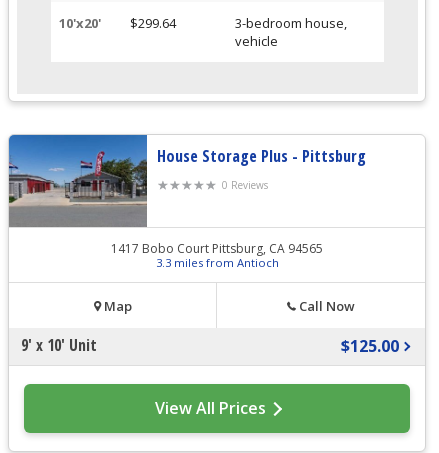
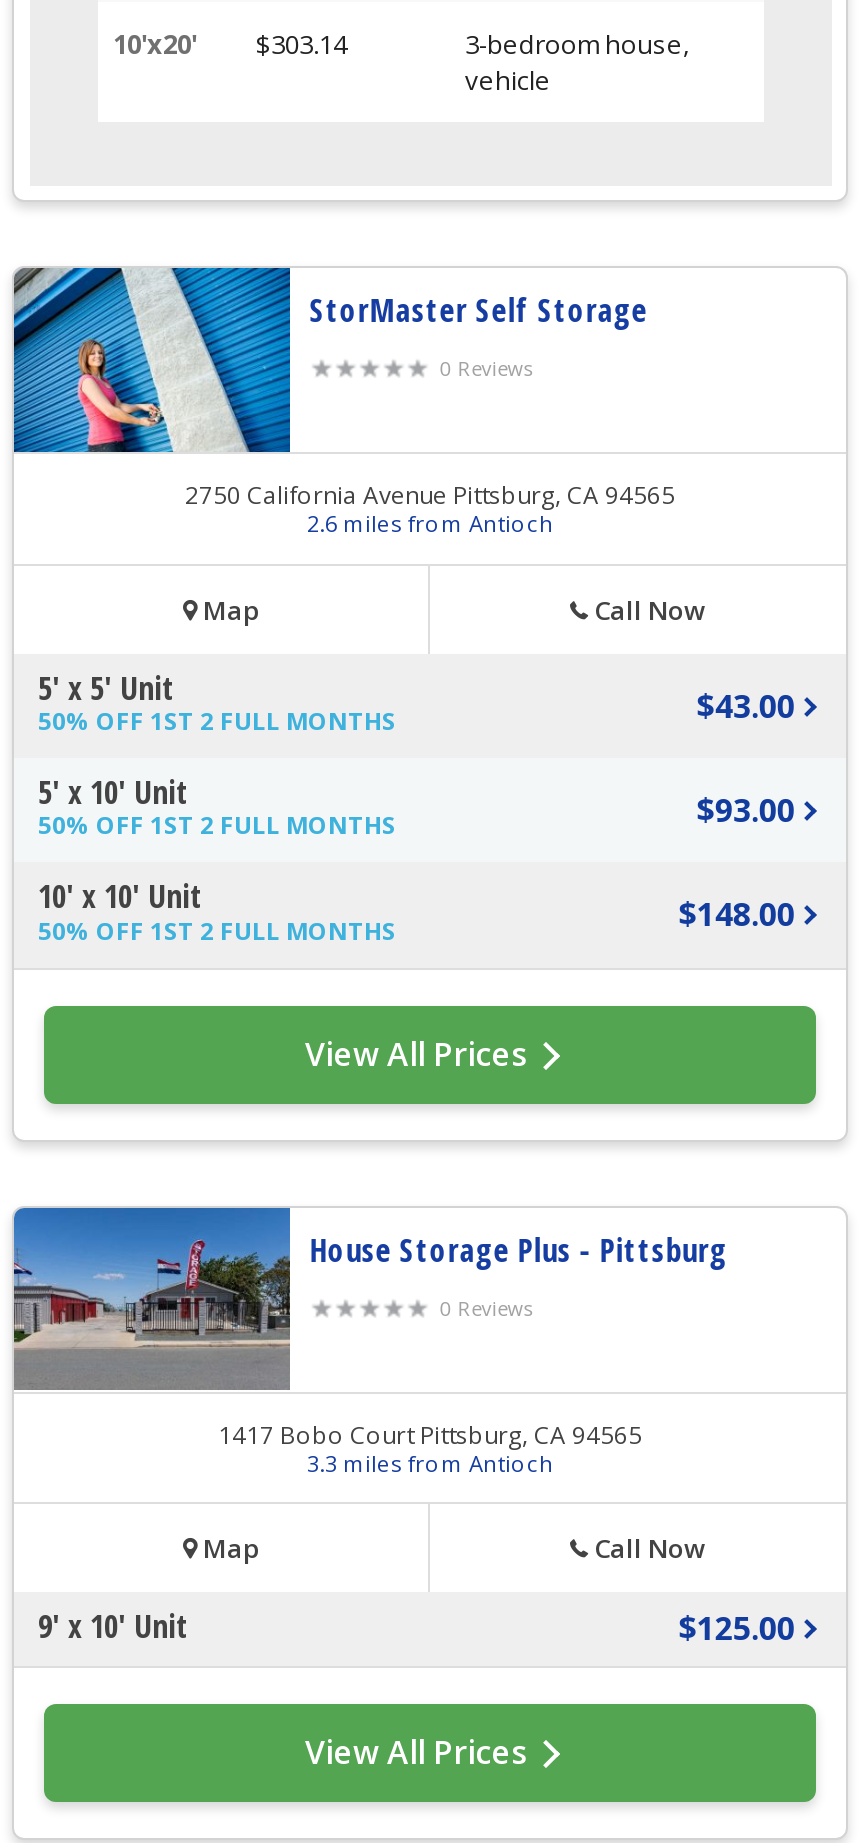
[58,14,175,32] 10'x20' $299.64 -> [113,26,347,62] 10'x20' $303.14
none -> [12,266,648,454] [image] | StorMaster Self Storage | 0 Reviews
none -> [38,478,795,1075] 2750 California Avenue Pittsburg, CA 94565 | 2.6 miles from Antioch | Map | Call Now | 5' x 5' Unit | 50% OFF 1ST 2 FULL MONTHS | $43.00 | 5' x 10' Unit | 50% OFF 1ST 2 FULL MONTHS | $93.00 | 10' x 10' Unit | 50% OFF 1ST 2 FULL MONTHS | $148.00 | View All Prices

